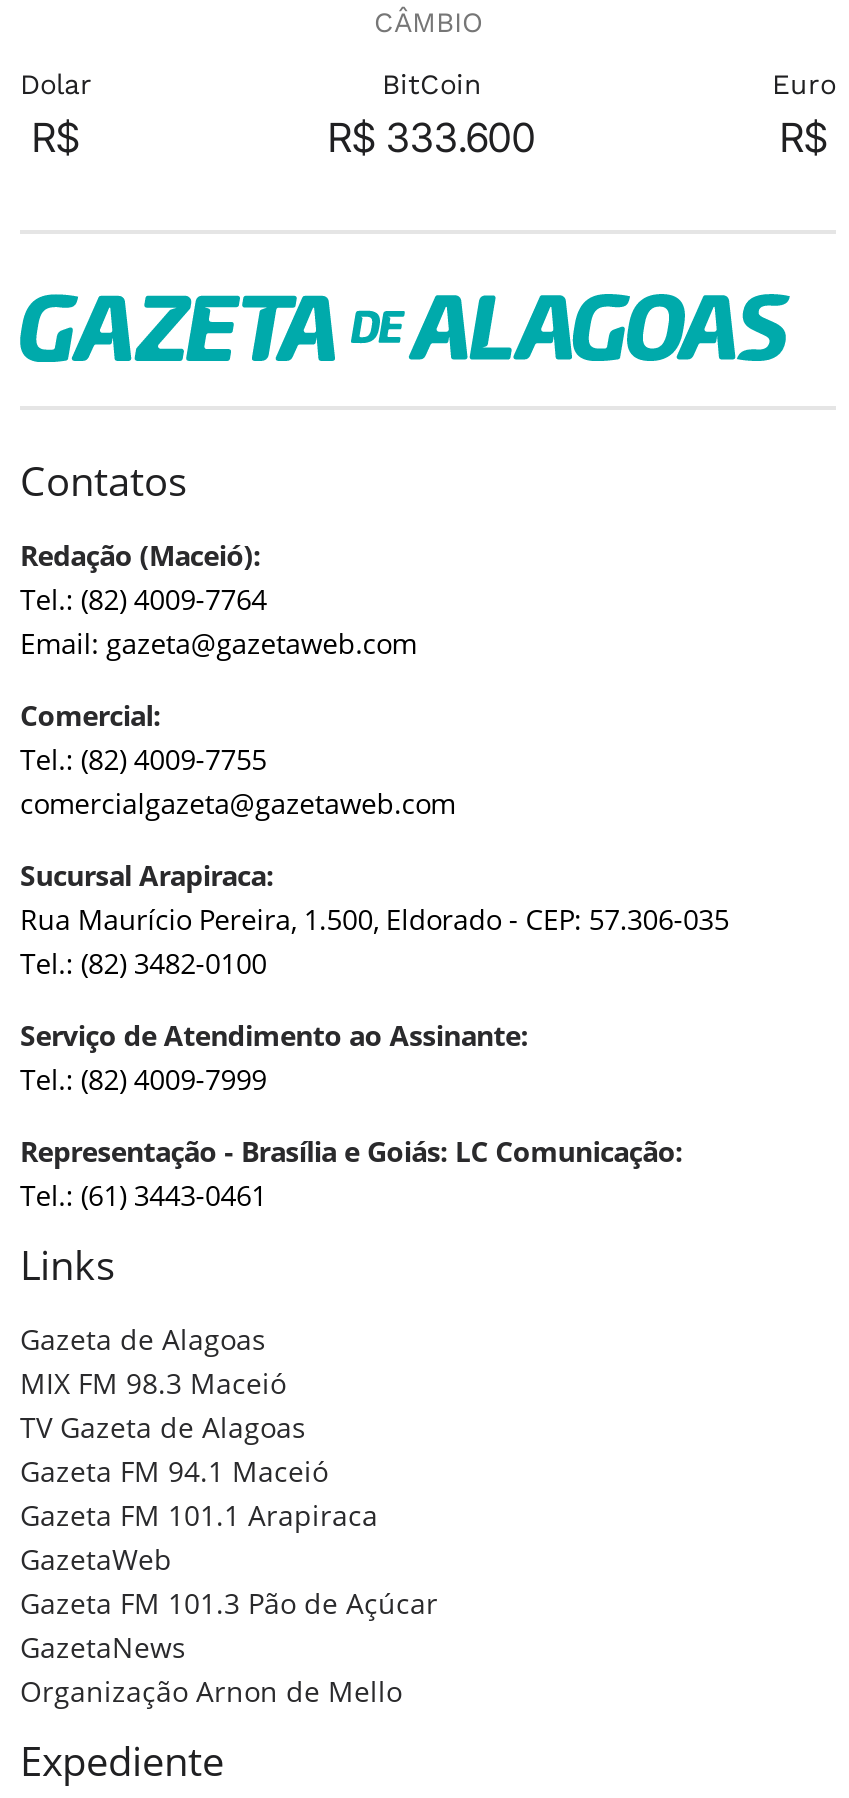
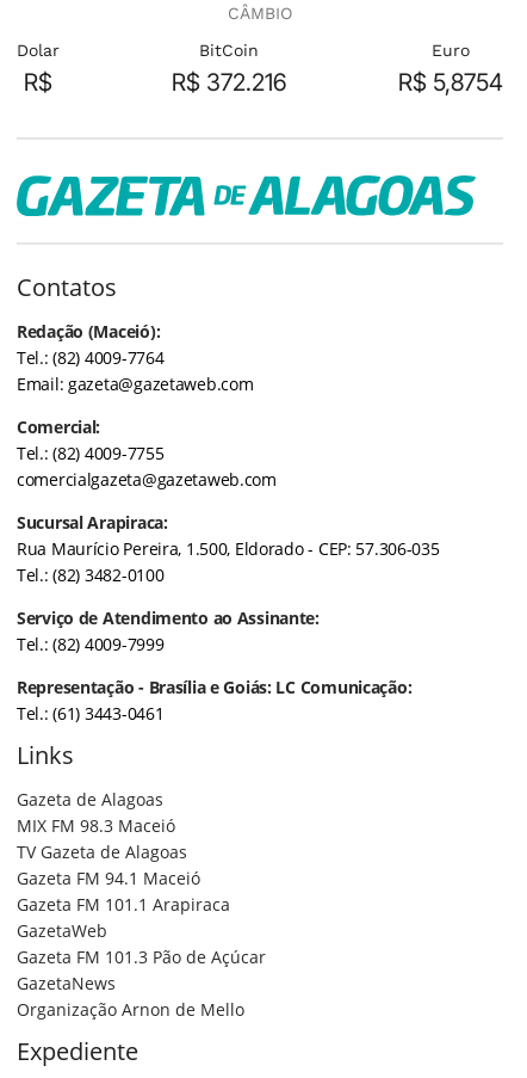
[328,114,536,162] R$ 333.600 -> [172,68,286,97] R$ 372.216
[780,114,828,162] R$ -> [398,68,503,97] R$ 5,8754

